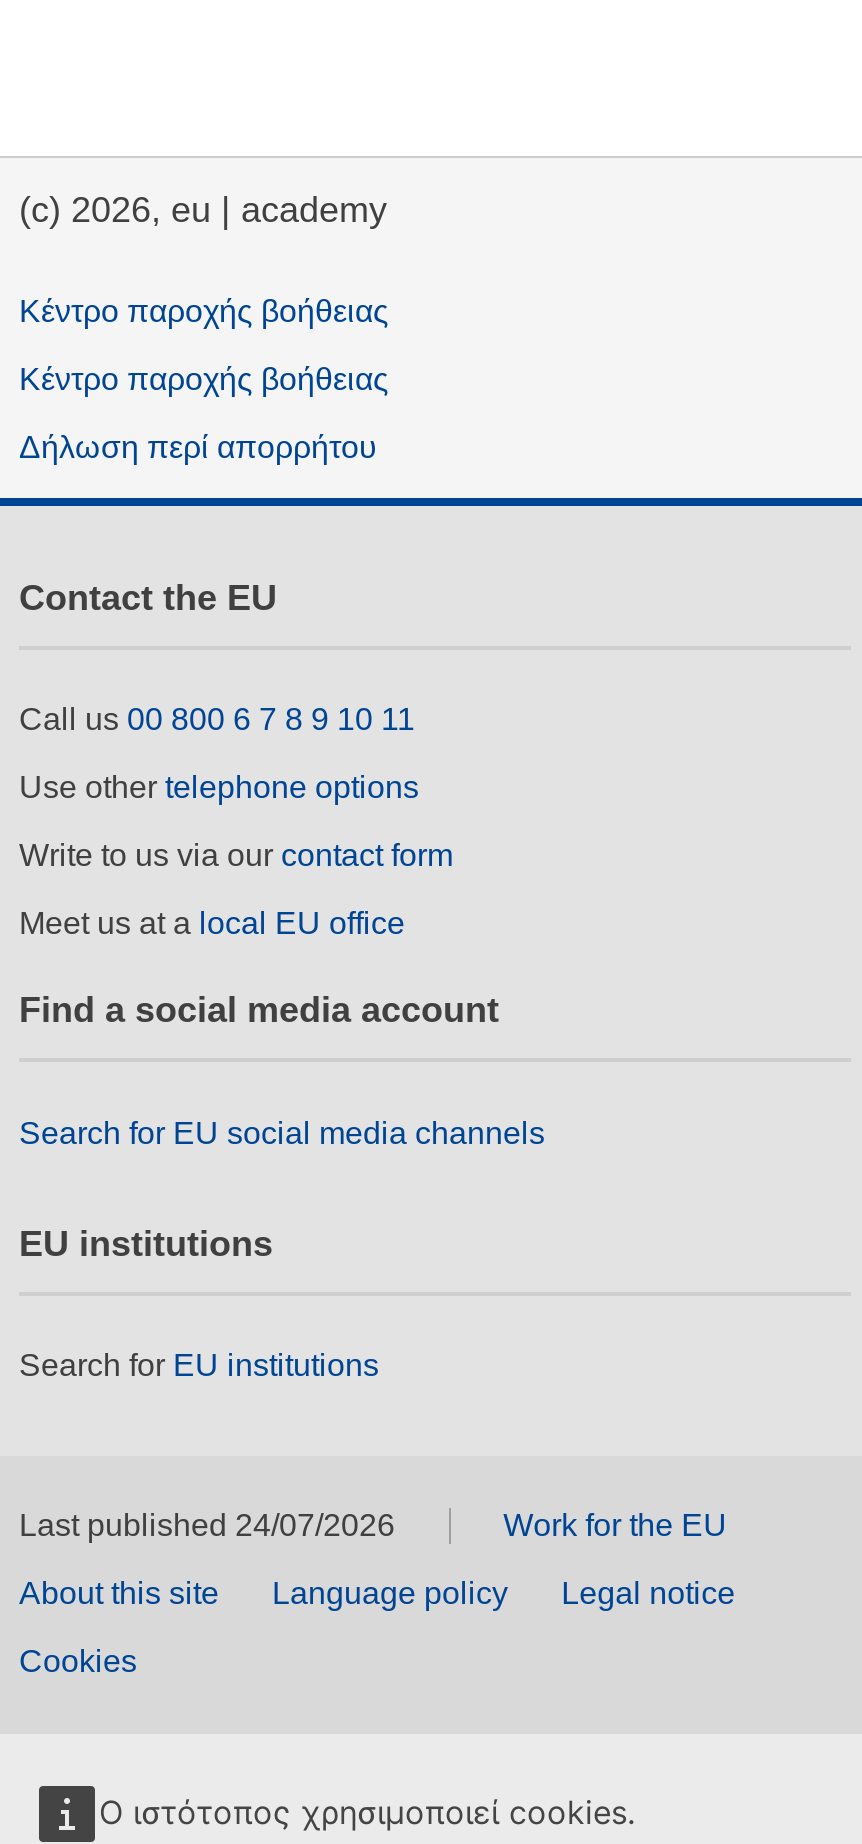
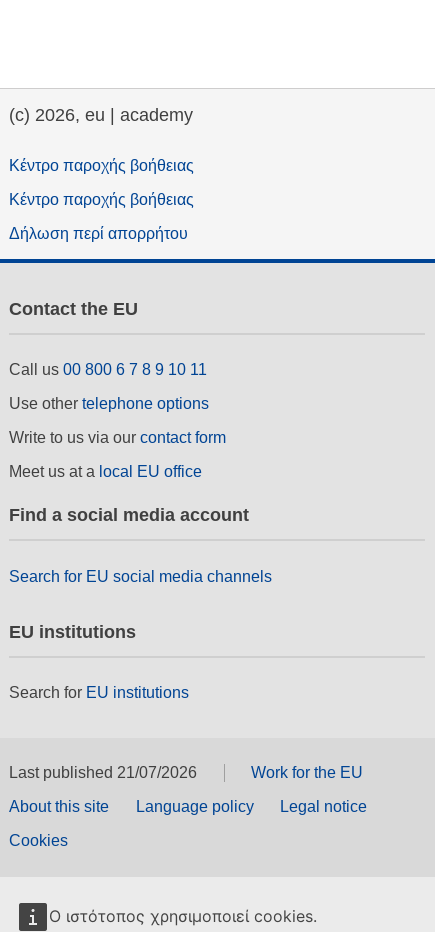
[19,1509,395,1543] Last published 24/07/2026 -> [9,764,197,781] Last published 21/07/2026

